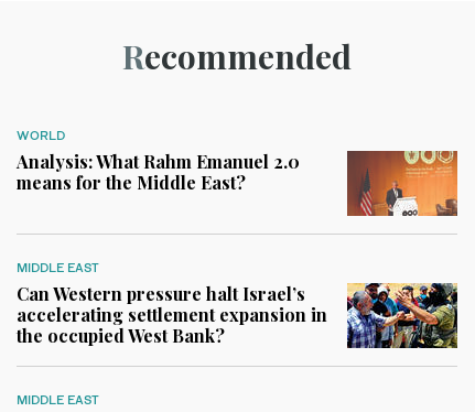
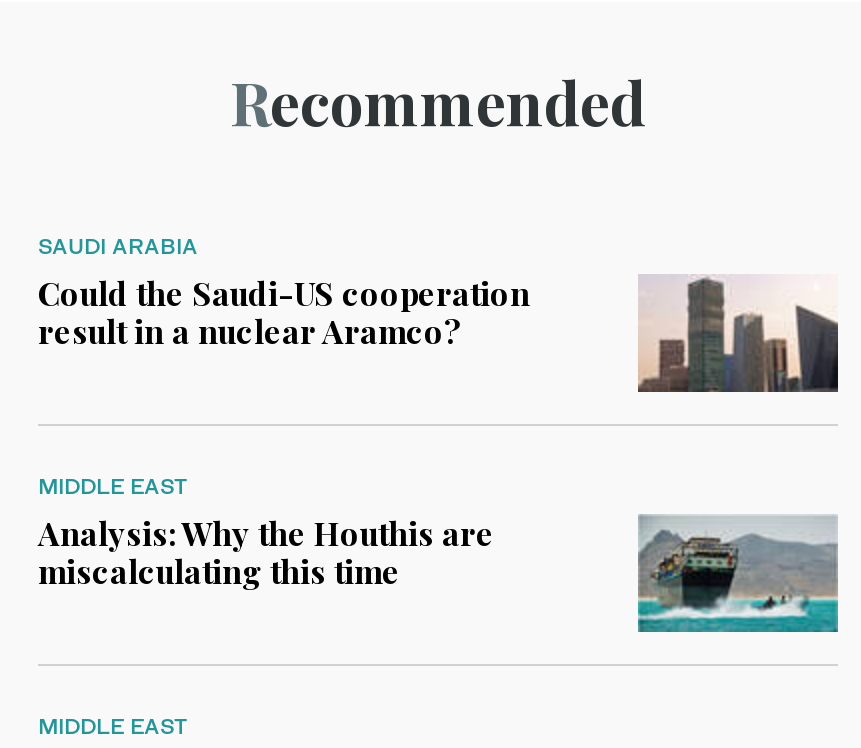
[17,128,300,194] WORLD | Analysis: What Rahm Emanuel 2.0 | means for the Middle East? -> [38,232,530,352] SAUDI ARABIA | Could the Saudi-US cooperation | result in a nuclear Aramco?
[346,150,458,217] [image] -> [638,274,840,394] [image]
[17,282,327,347] Can Western pressure halt Israel’s | accelerating settlement expansion in | the occupied West Bank? -> [38,512,494,592] Analysis: Why the Houthis are | miscalculating this time
[346,282,458,349] [image] -> [636,514,840,634] [image]

